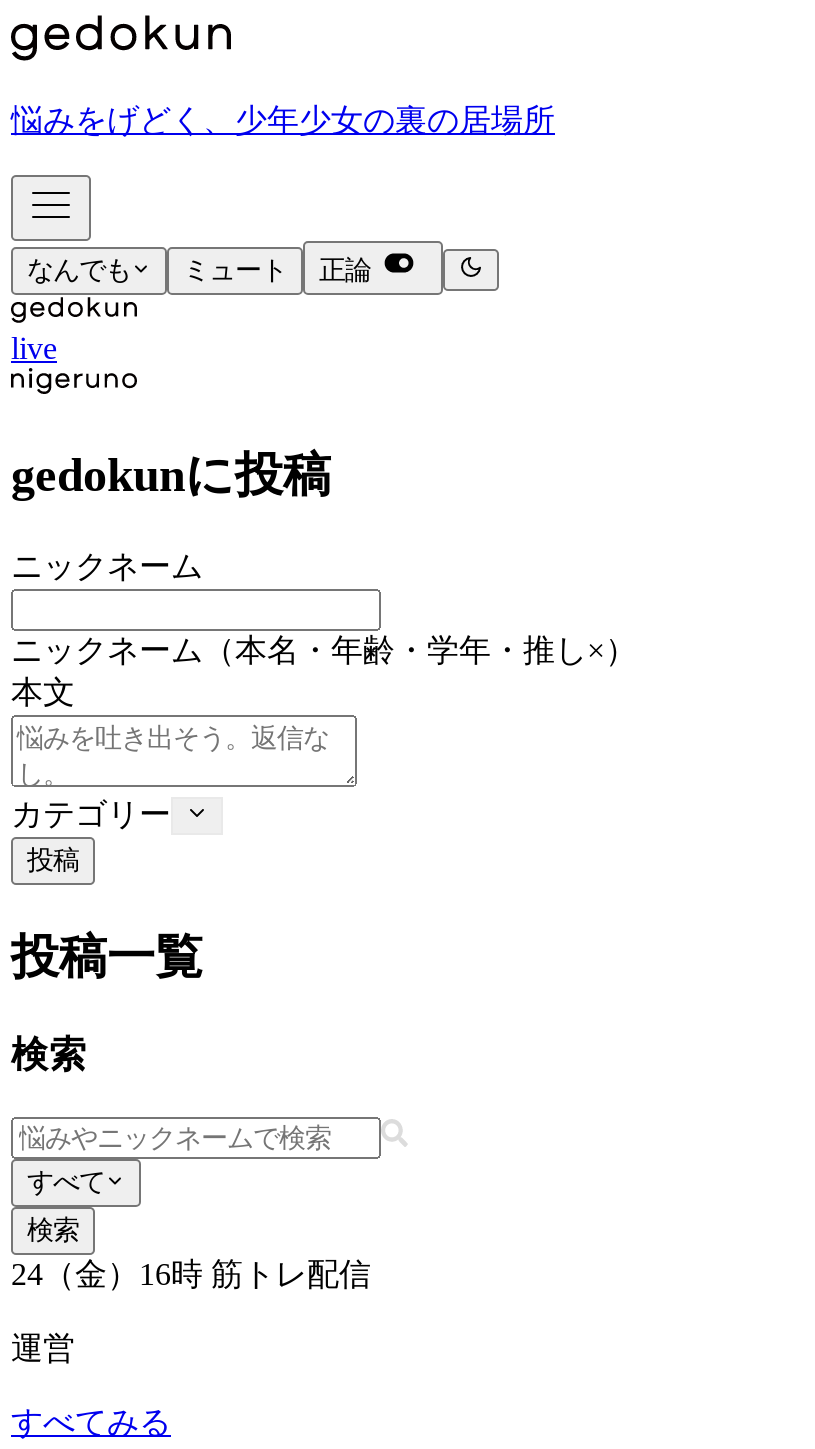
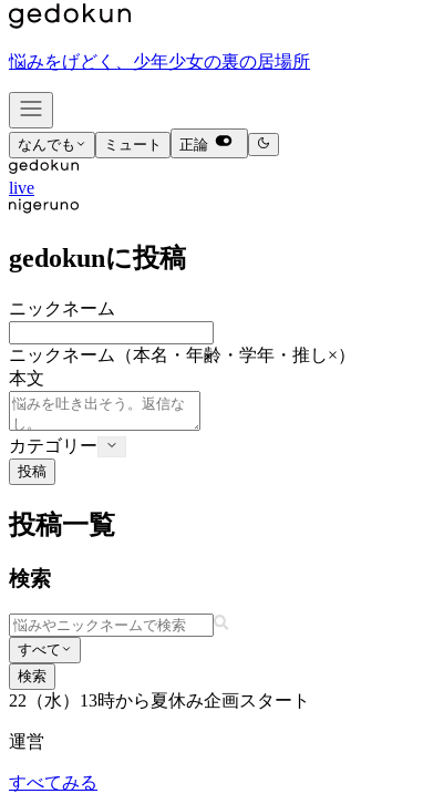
[11,1258,371,1292] 24（金）16時 筋トレ配信 -> [9,691,310,710] 22（水）13時から夏休み企画スタート

